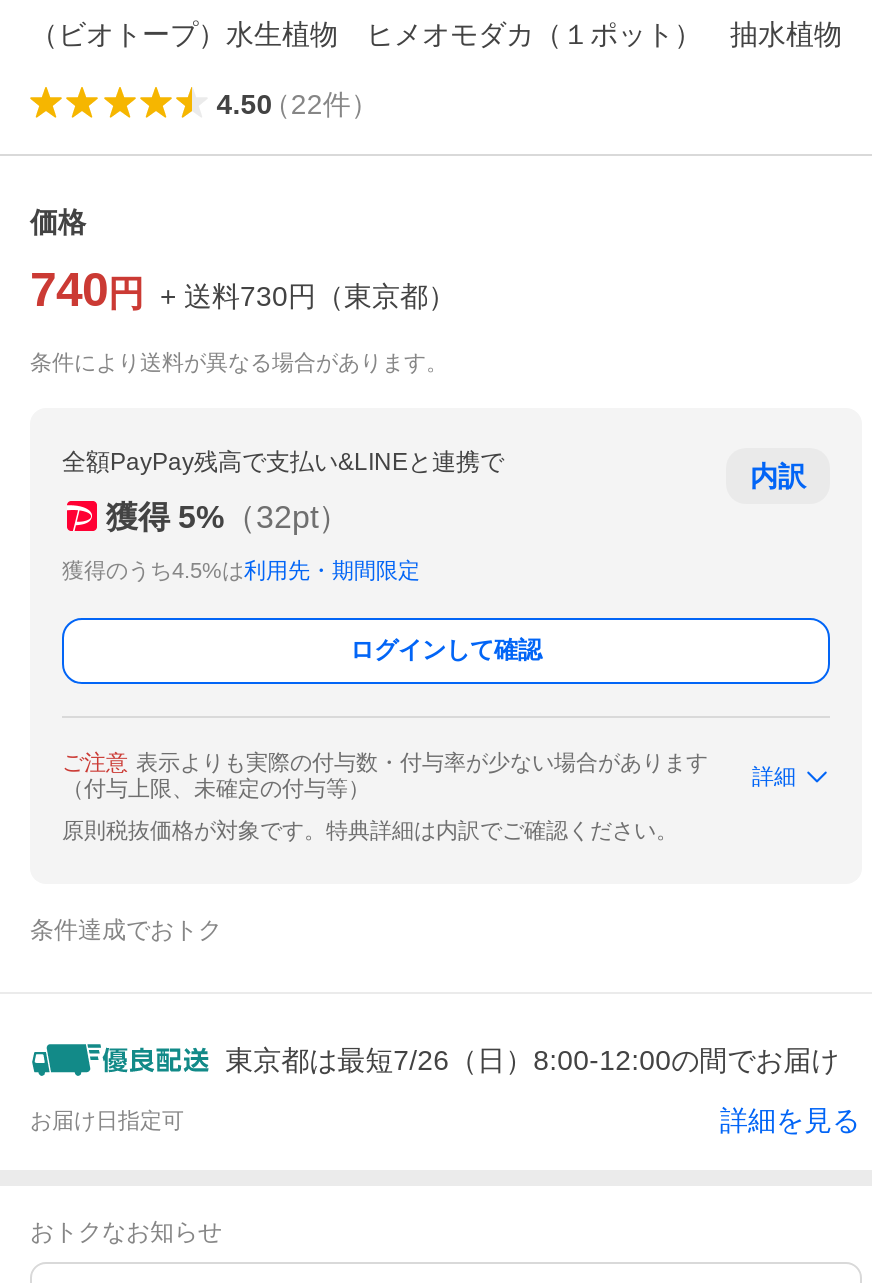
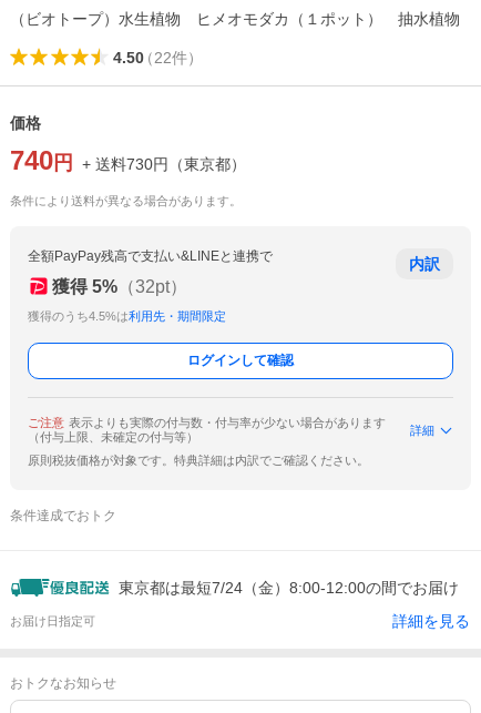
[225,1044,839,1076] 東京都は最短7/26（日）8:00-12:00の間でお届け -> [118,579,458,597] 東京都は最短7/24（金）8:00-12:00の間でお届け

